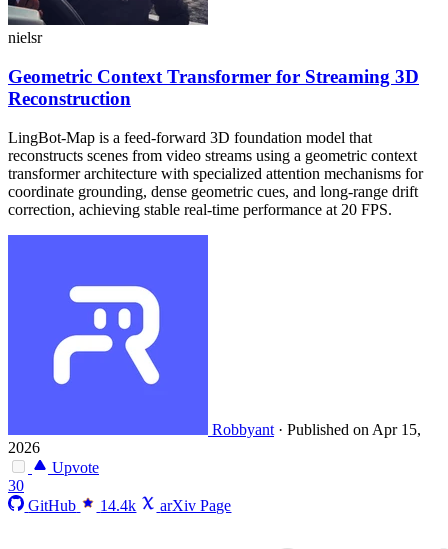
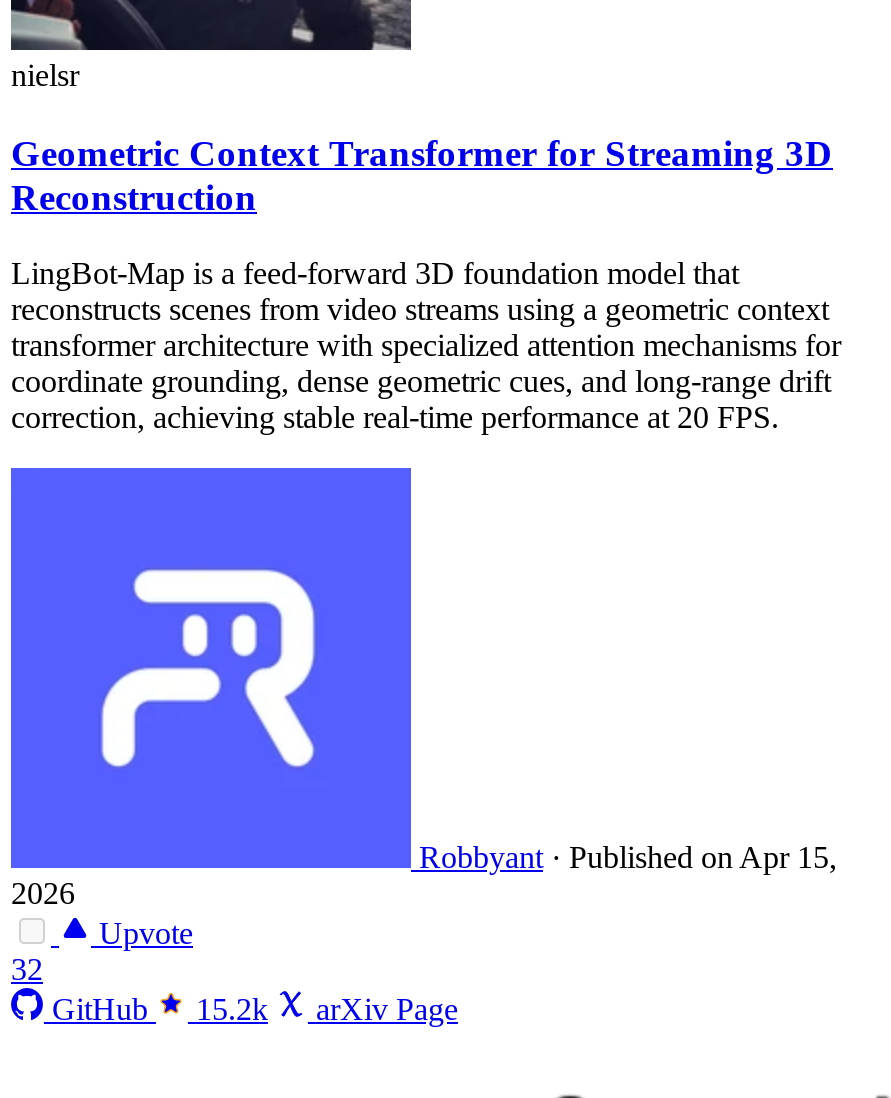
[8,476,24,493] 30 -> [11,953,43,987] 32
[28,496,231,513] GitHub 14.4k arXiv Page -> [52,993,458,1027] GitHub 15.2k arXiv Page

